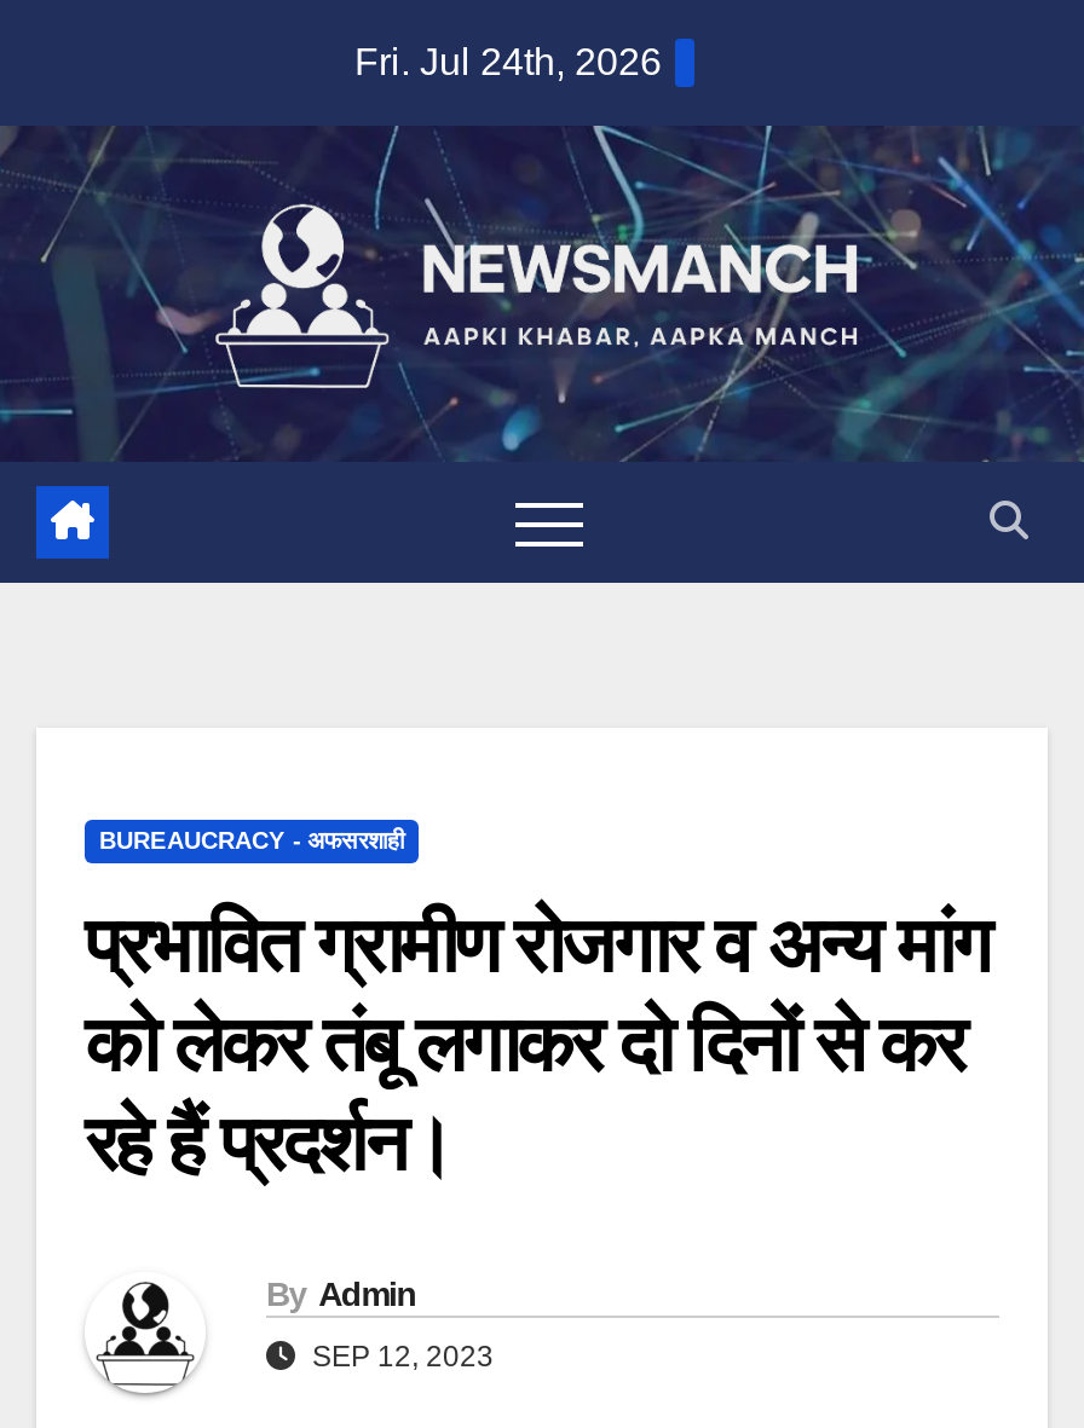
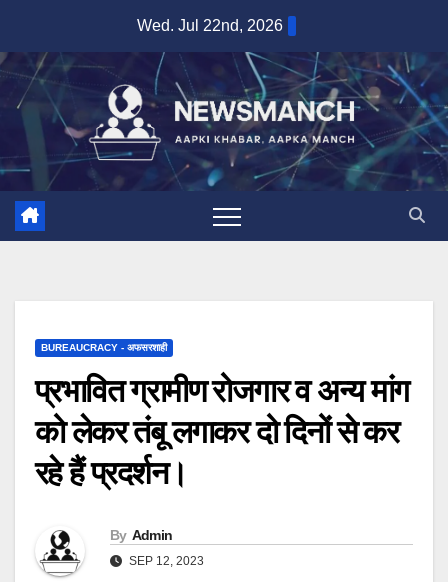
[354,41,662,82] Fri. Jul 24th, 2026 -> [137,17,283,34] Wed. Jul 22nd, 2026

